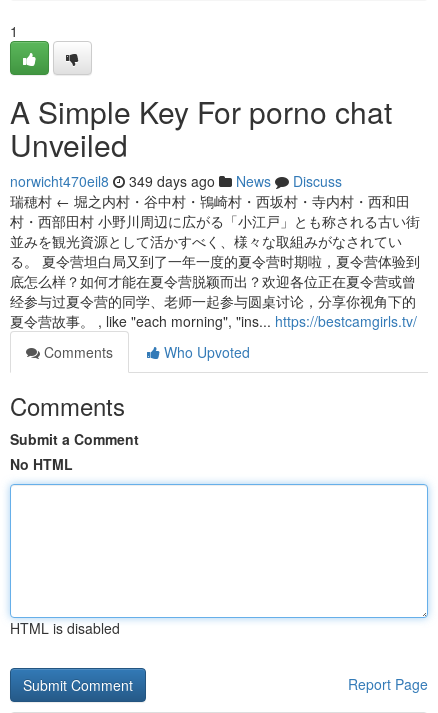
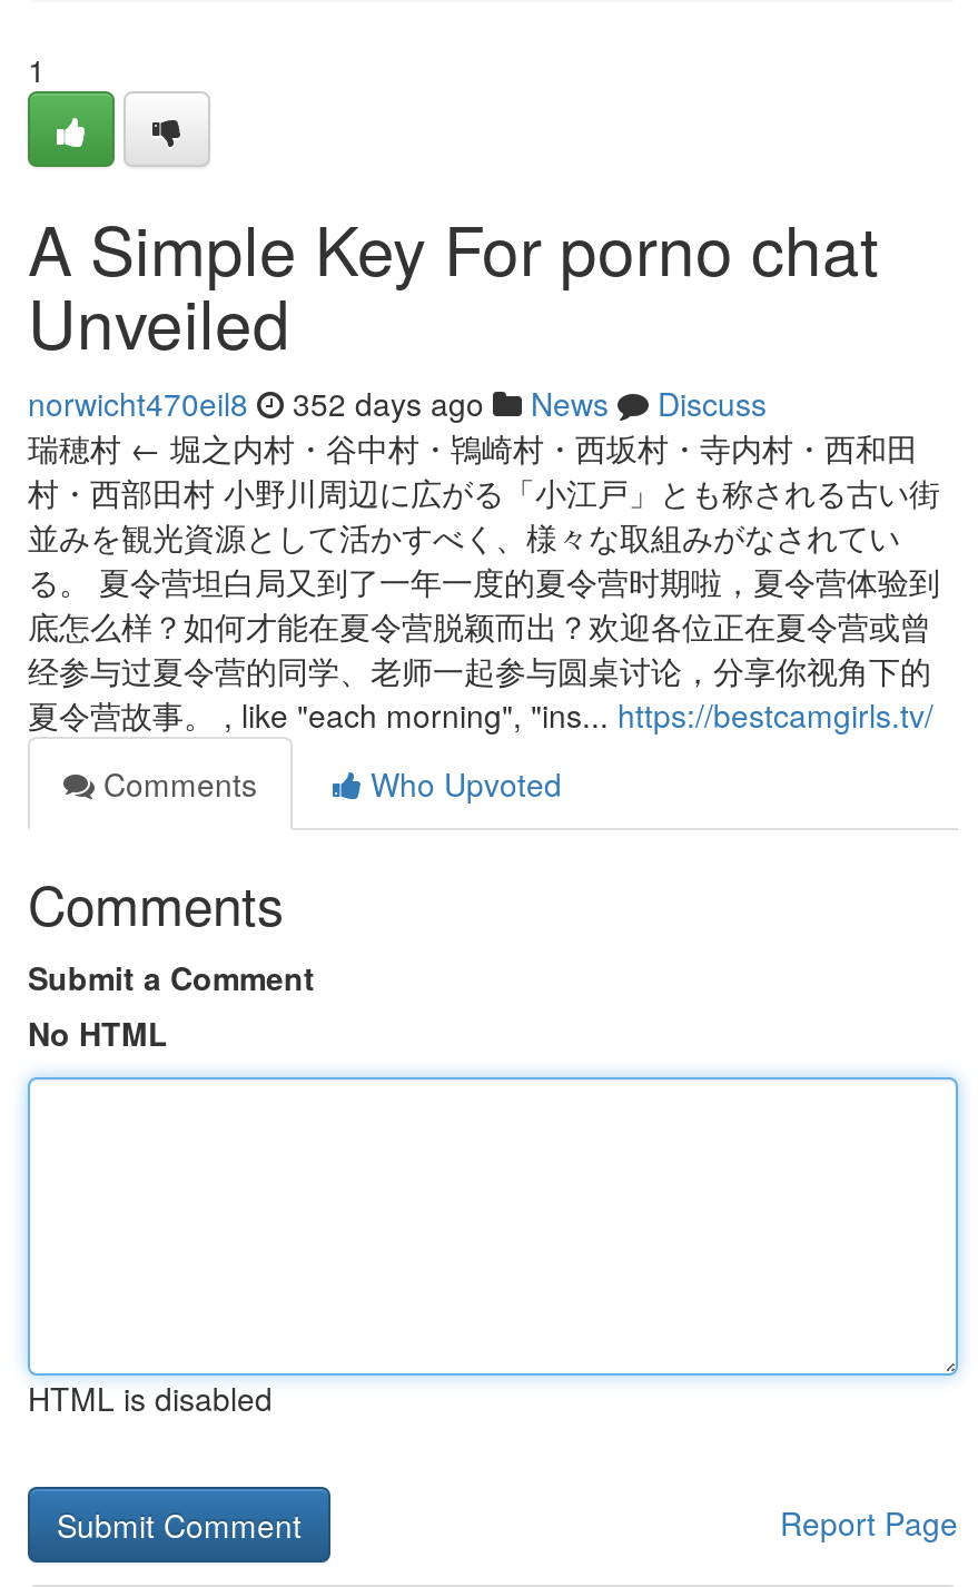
[10,171,342,191] norwicht470eil8 349 days ago News Discuss -> [28,381,767,425] norwicht470eil8 352 days ago News Discuss

